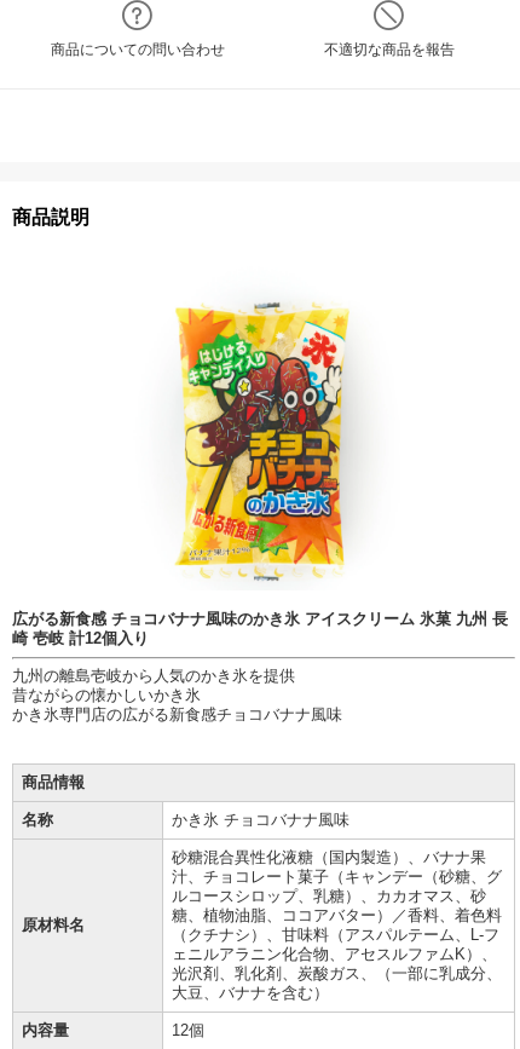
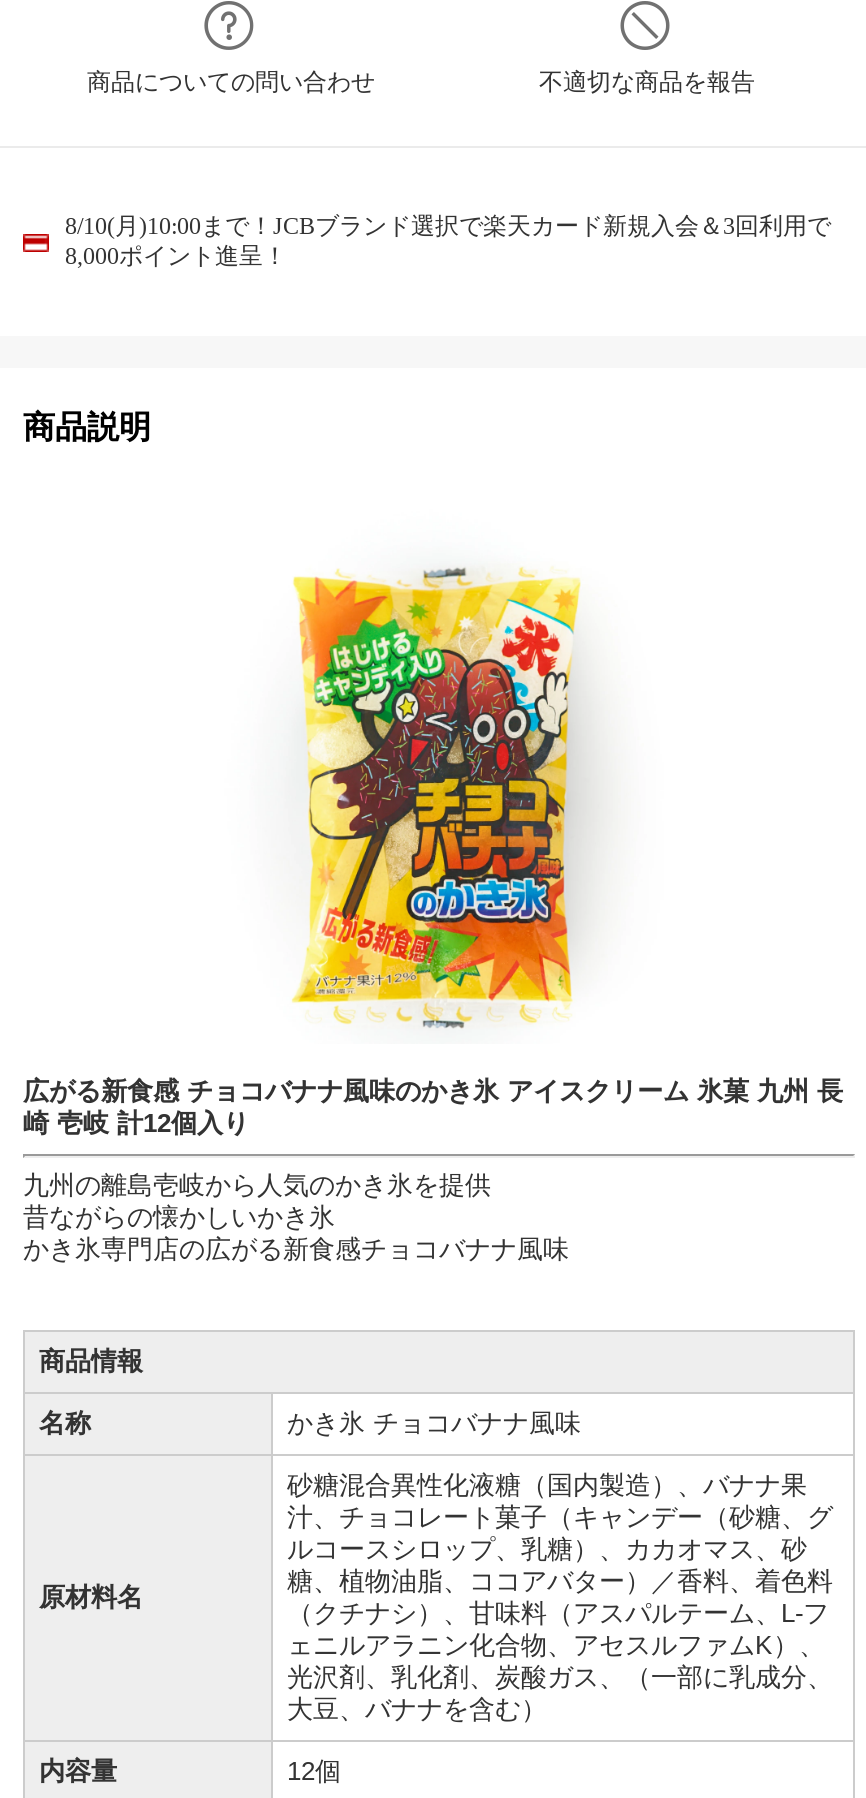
none -> [65,212,831,270] 8/10(月)10:00まで！JCBブランド選択で楽天カード新規入会＆3回利用で | 8,000ポイント進呈！

